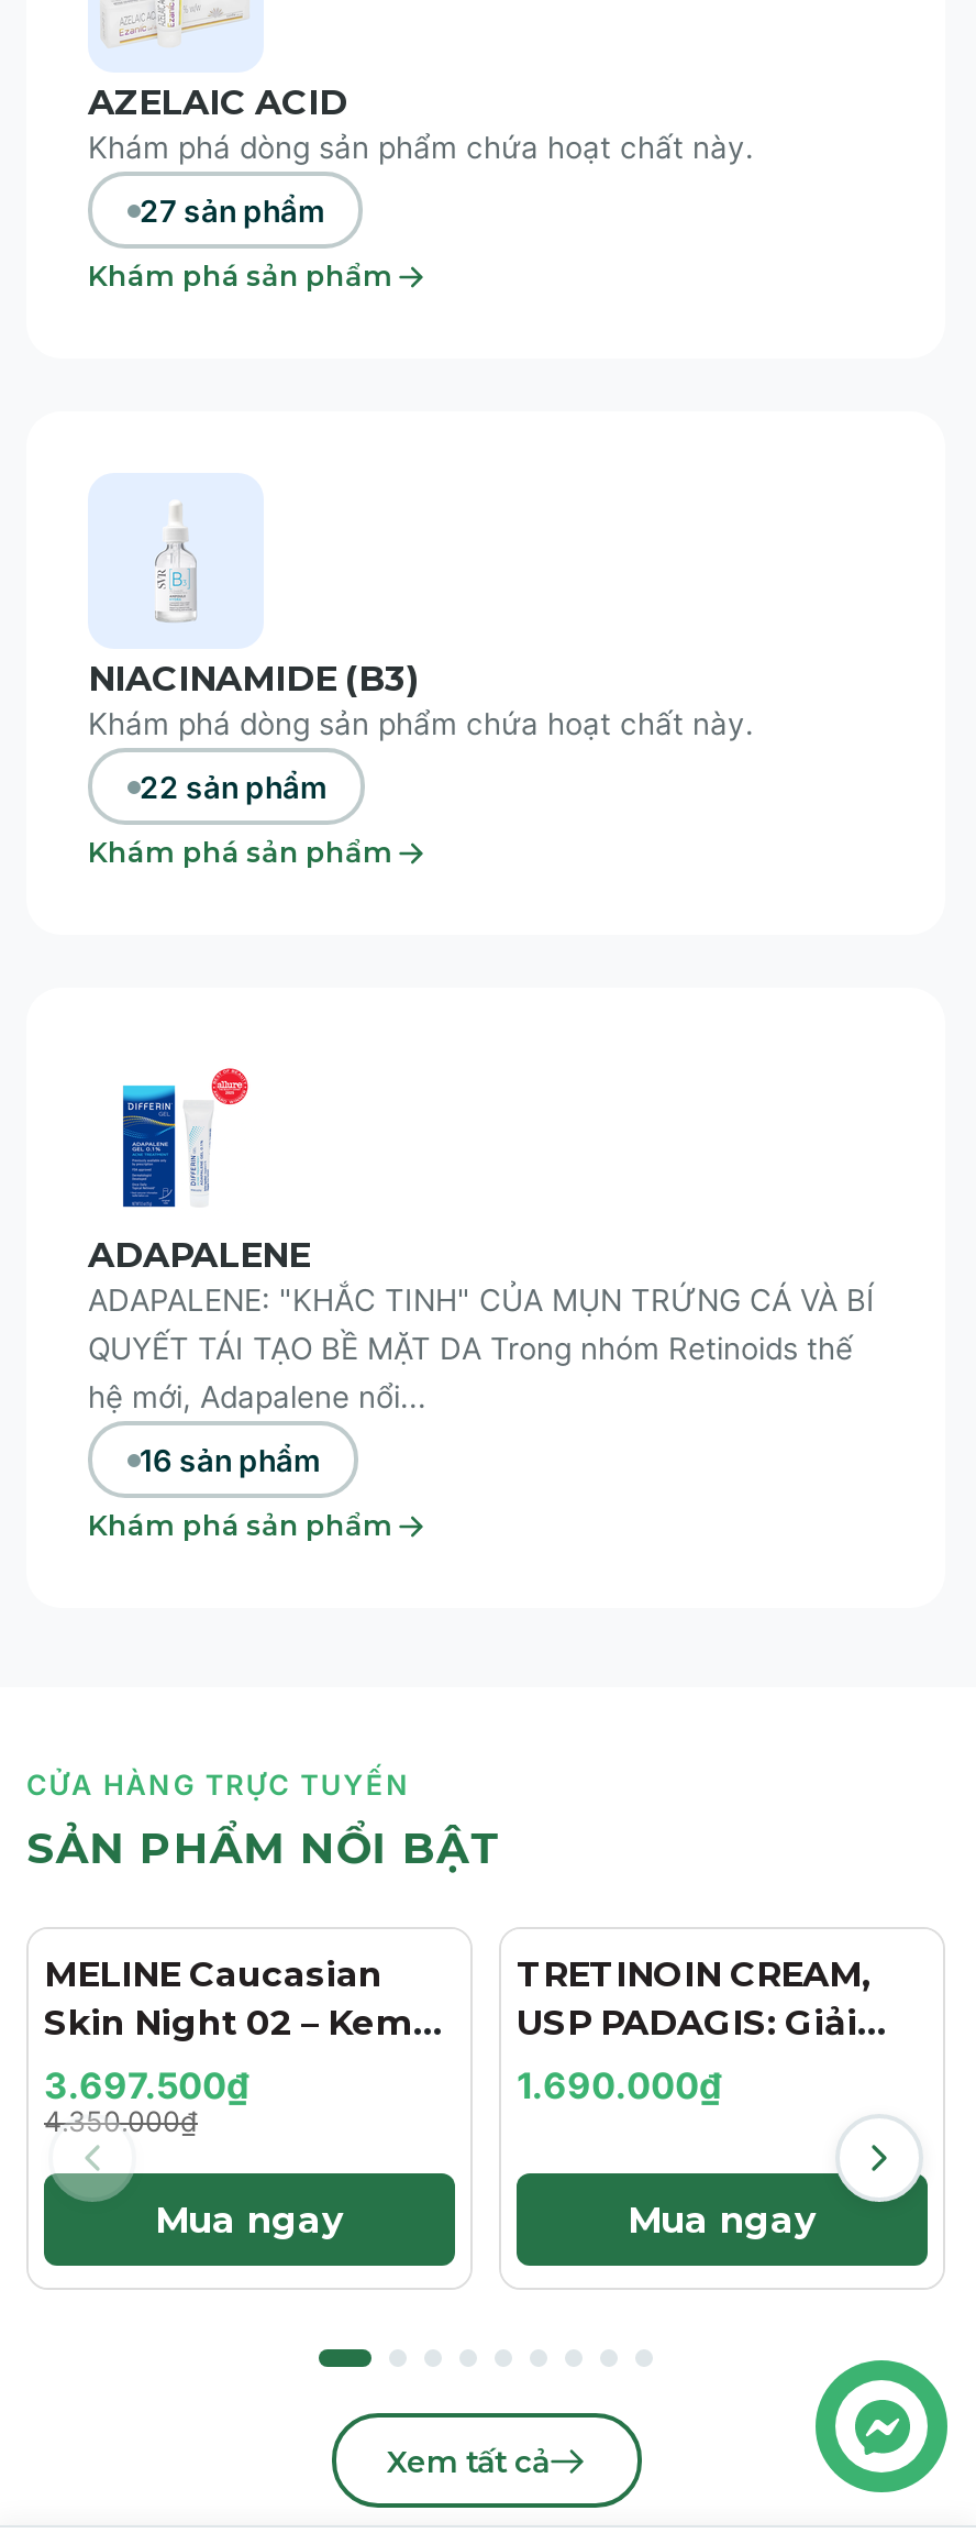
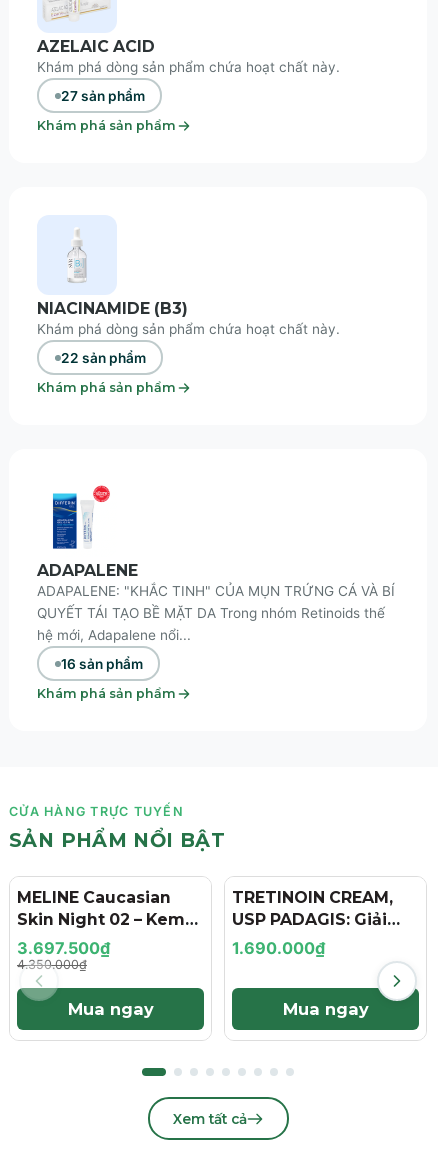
[813,2358,950,2495] [image] -> none

